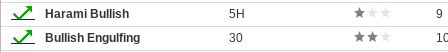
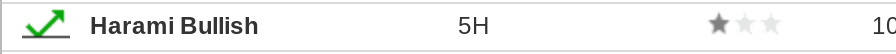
[45,7,443,45] 9 | Bullish Engulfing | 30 -> none

